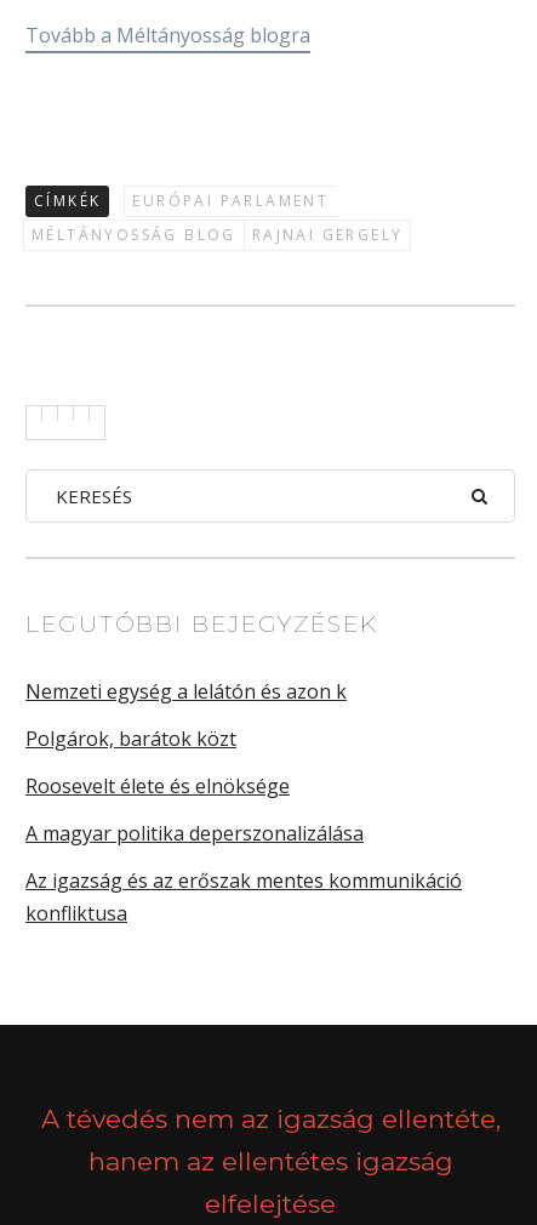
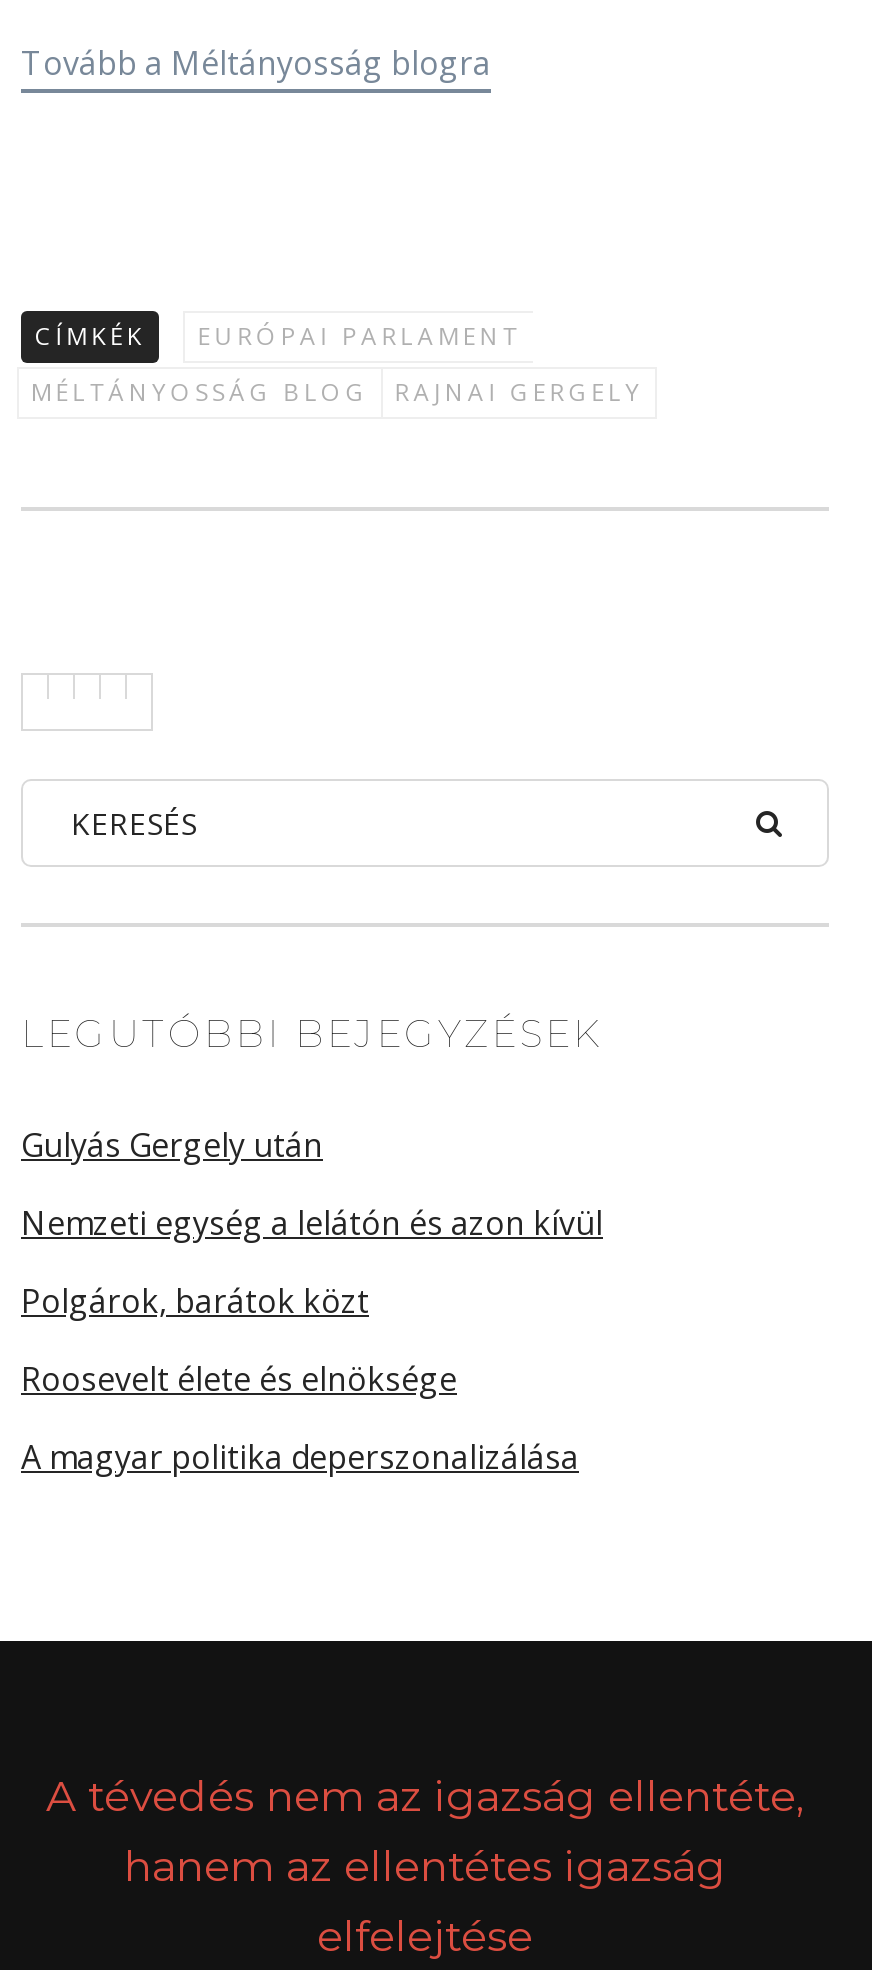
[25,678,347,705] Nemzeti egység a lelátón és azon k -> [21,1123,603,1245] Gulyás Gergely után | Nemzeti egység a lelátón és azon kívül
moved [25,725,364,847] -> [21,1279,579,1479]: Polgárok, barátok közt | Roosevelt élete és elnöksége | A magyar politika deperszonalizálása
[25,867,462,927] Az igazság és az erőszak mentes kommunikáció | konfliktusa -> none

